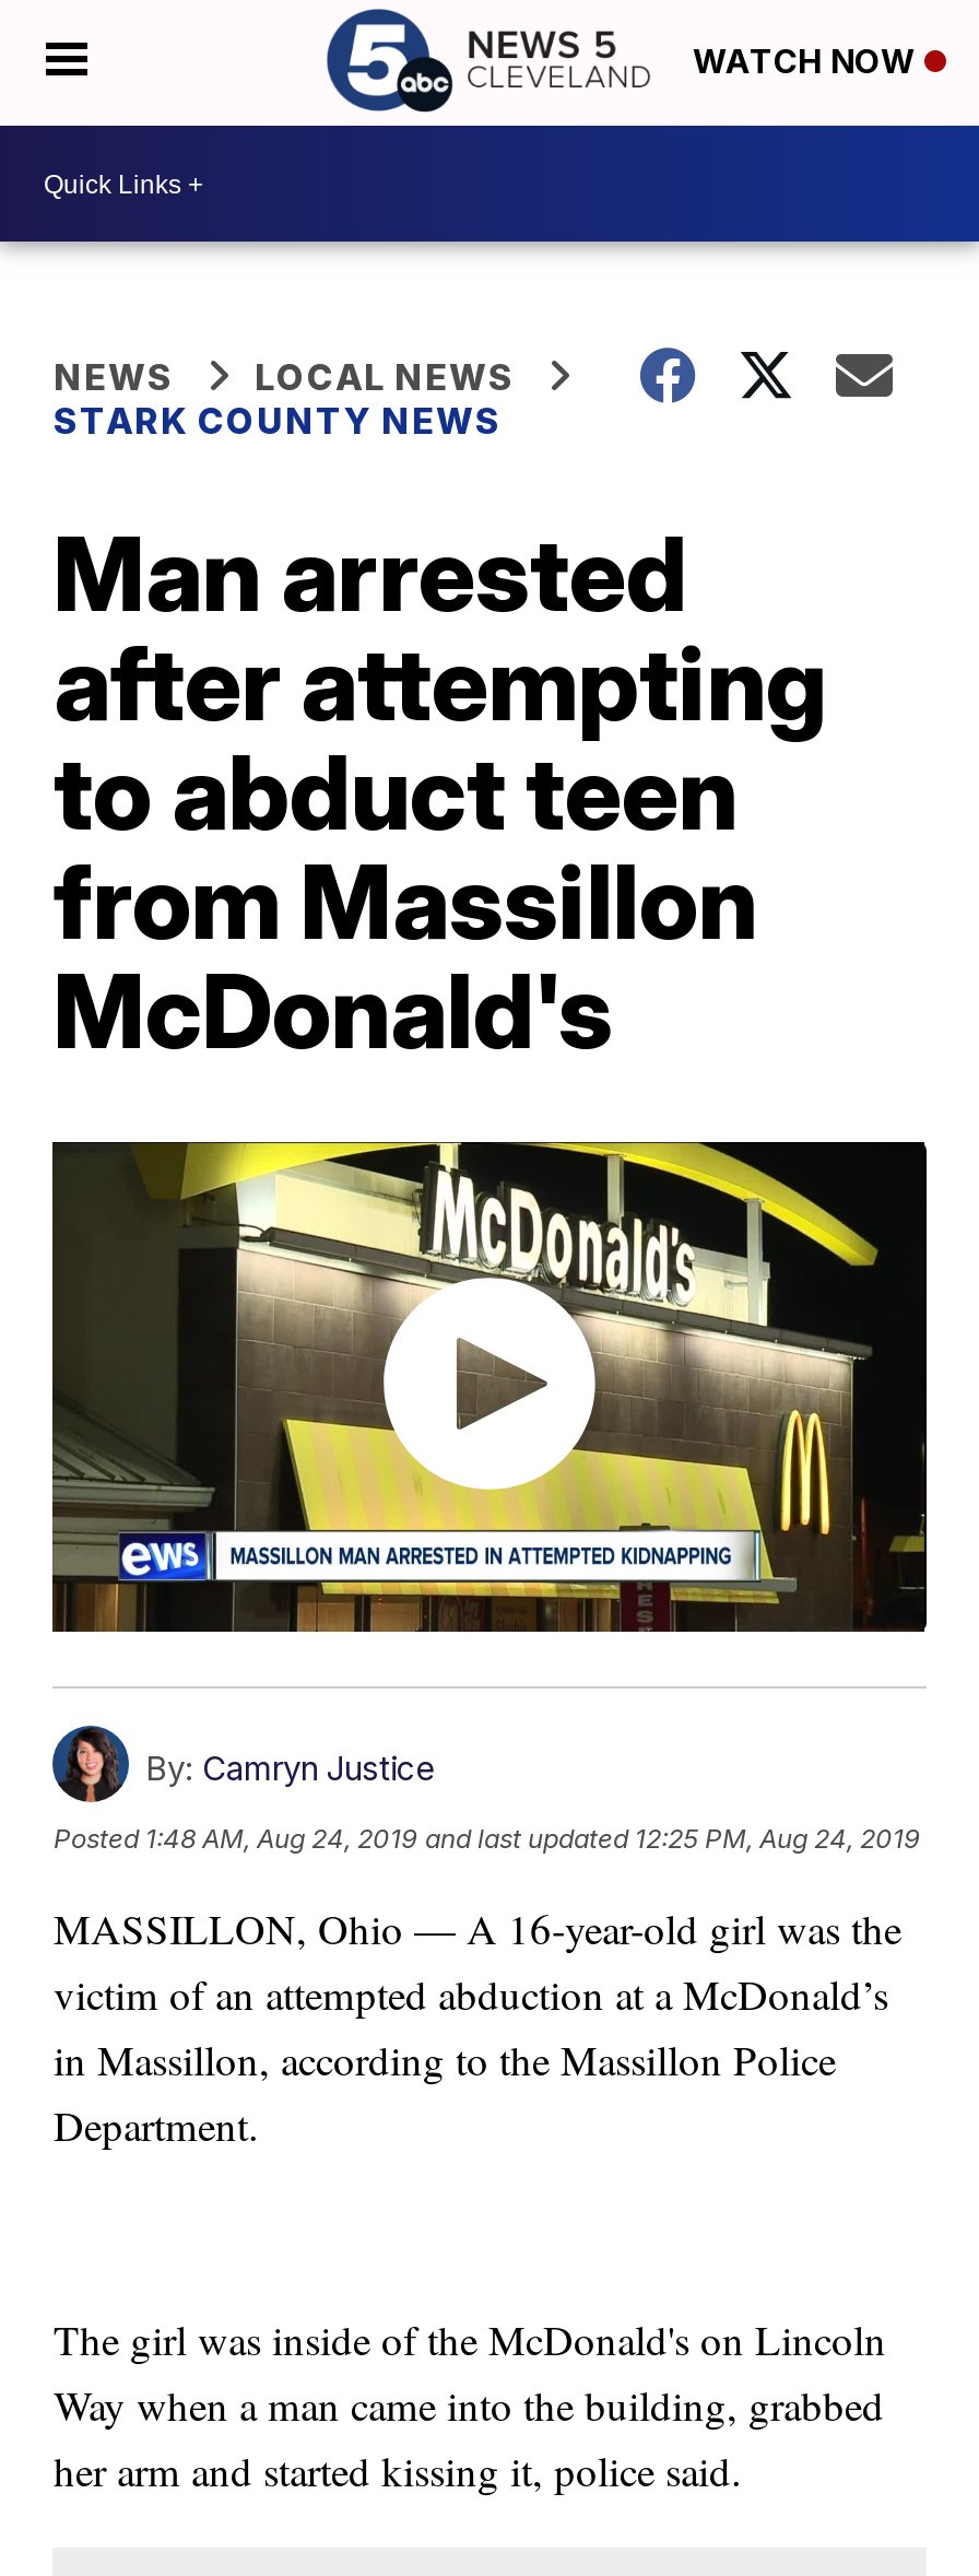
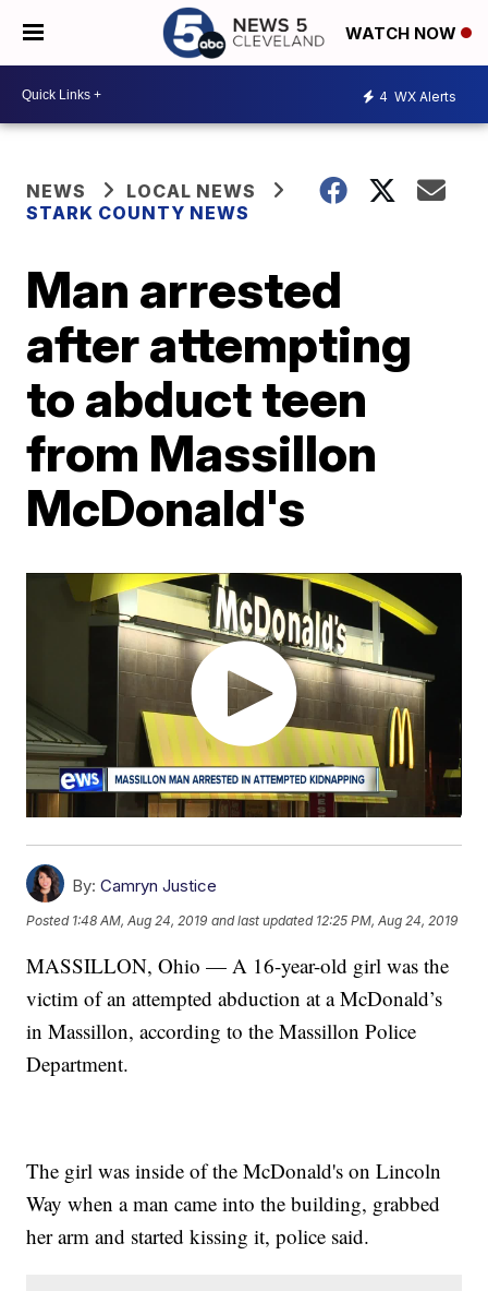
none -> [379,88,456,104] 4 WX Alerts

